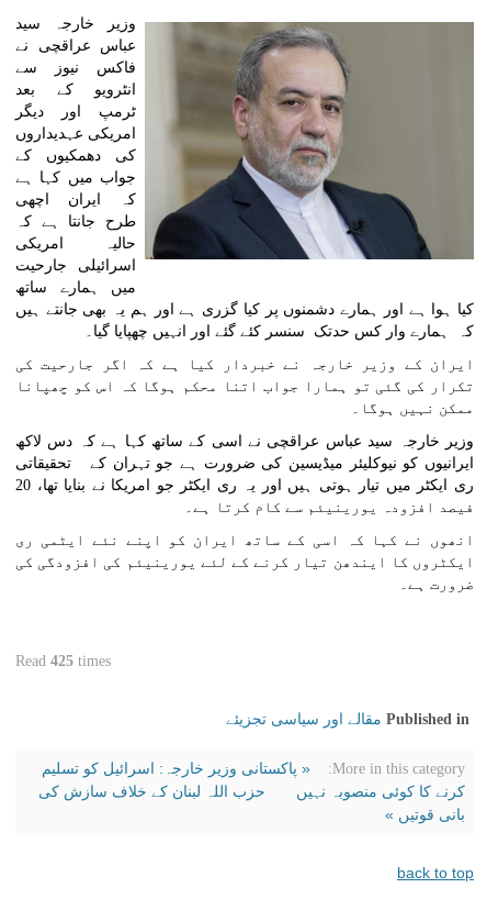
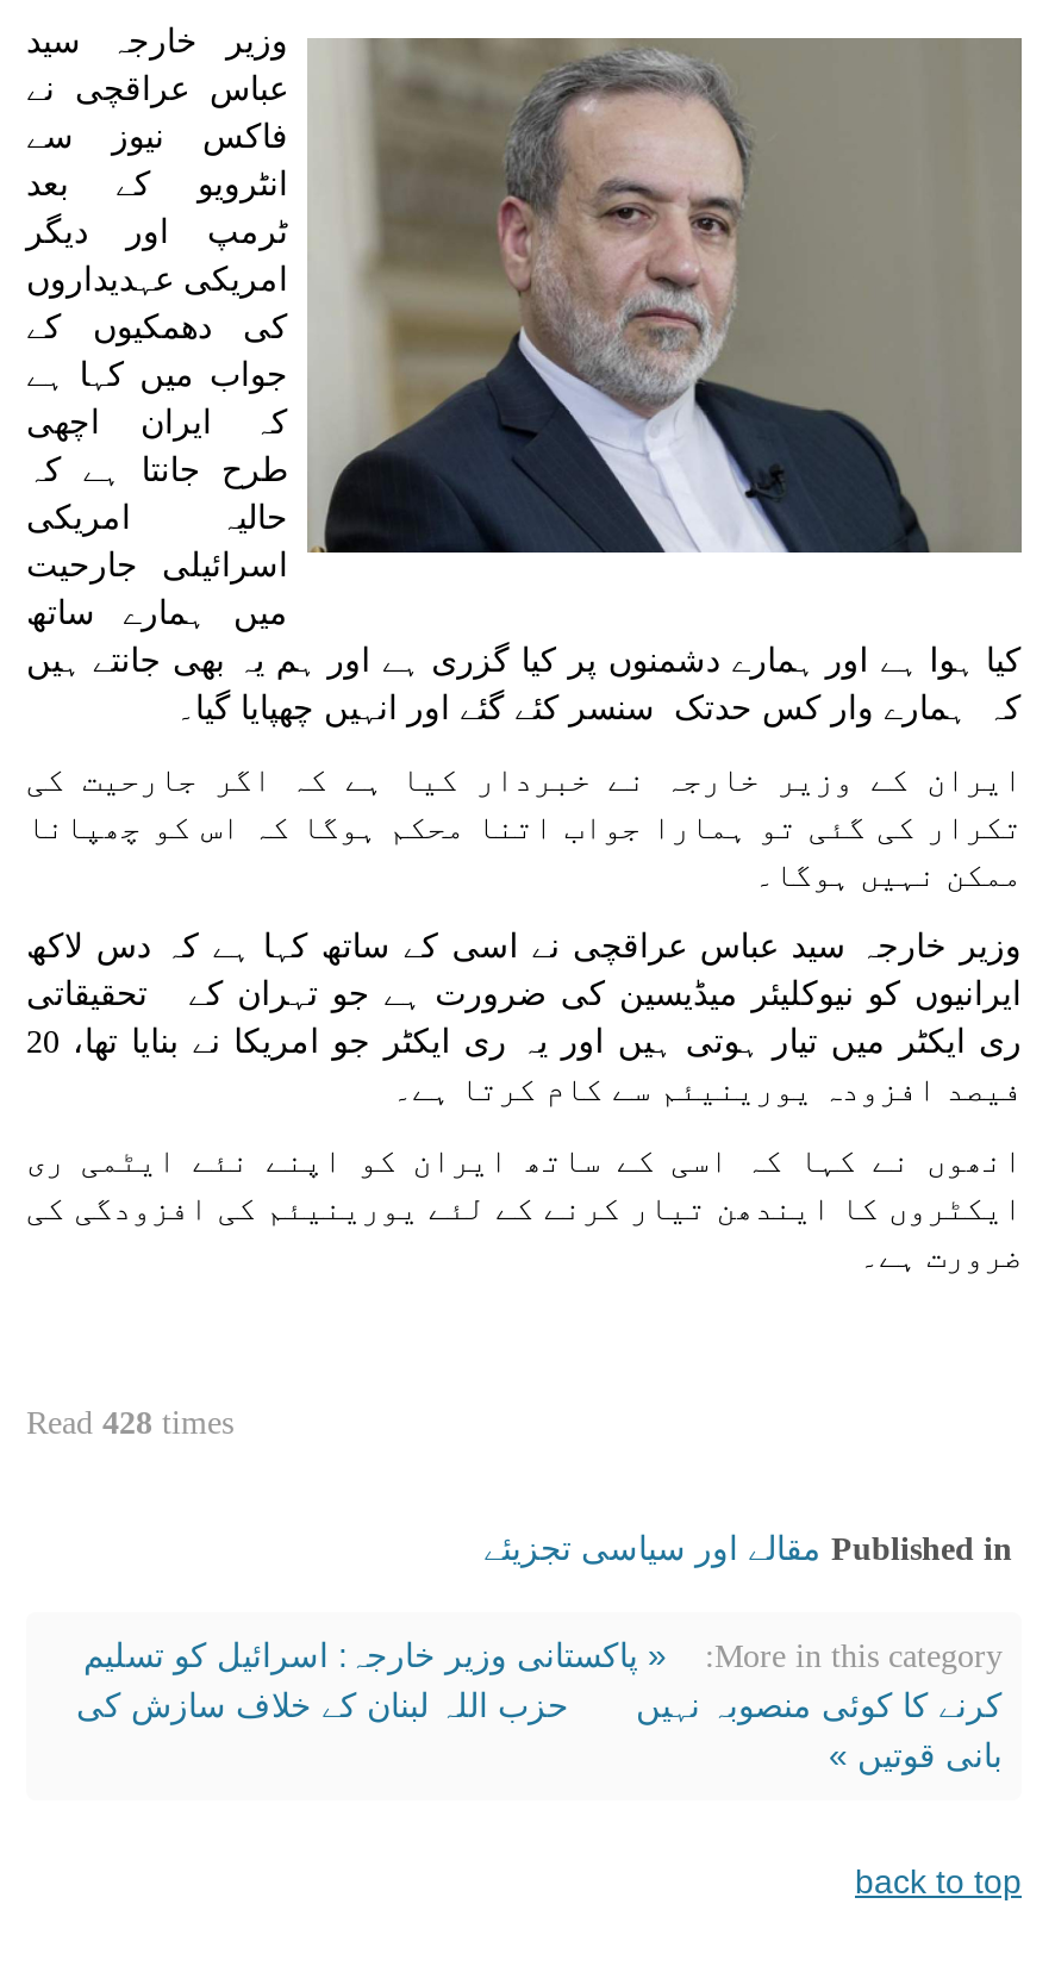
[15,653,111,669] Read 425 times -> [26,1405,233,1441] Read 428 times

